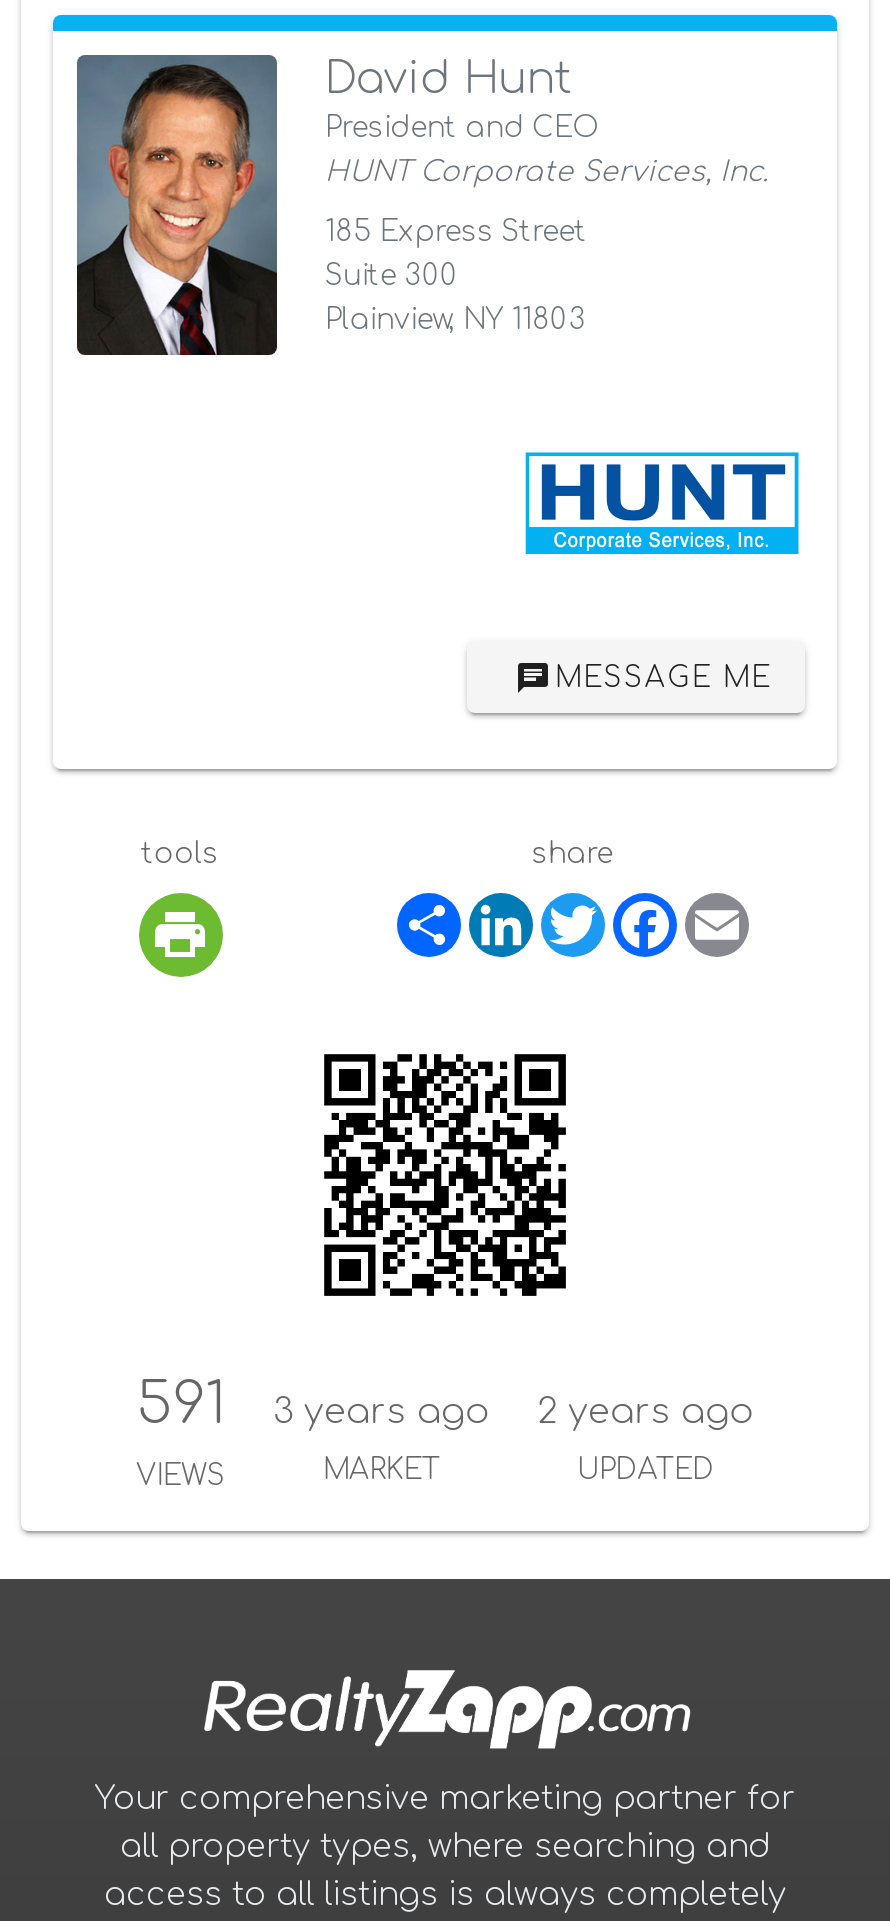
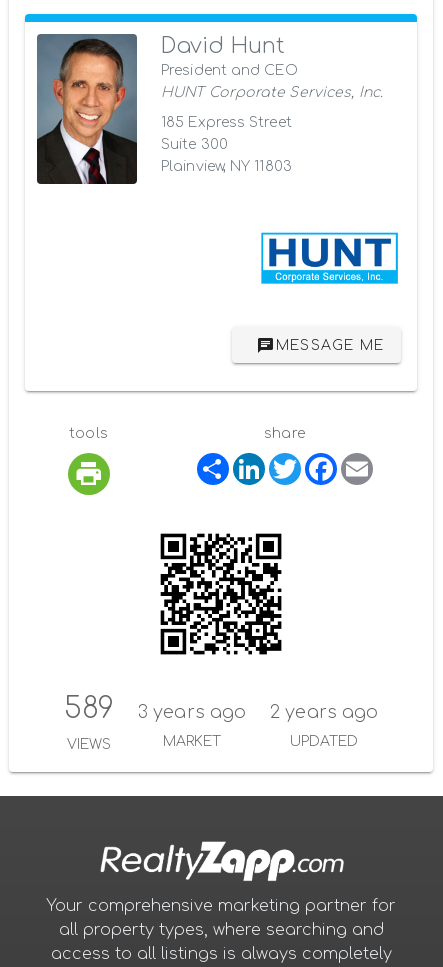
[136,1373,754,1437] 591 3 years ago 2 years ago -> [64,693,378,725] 589 3 years ago 2 years ago

